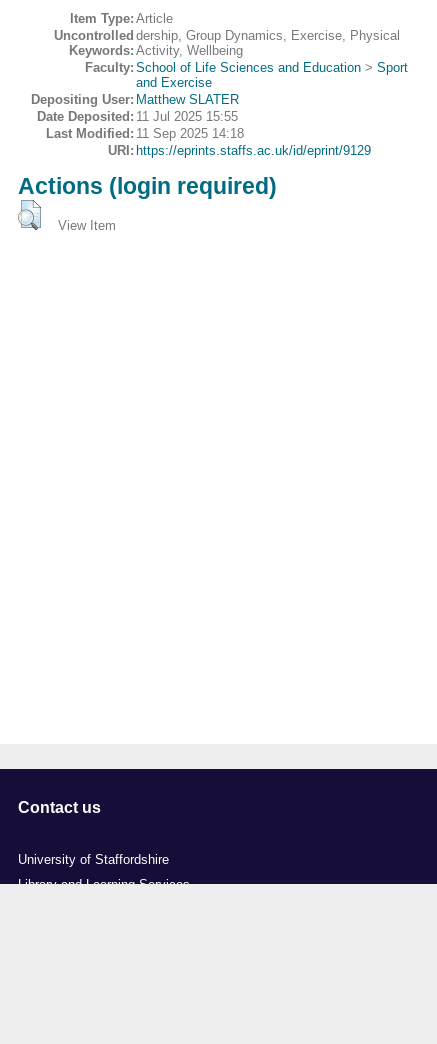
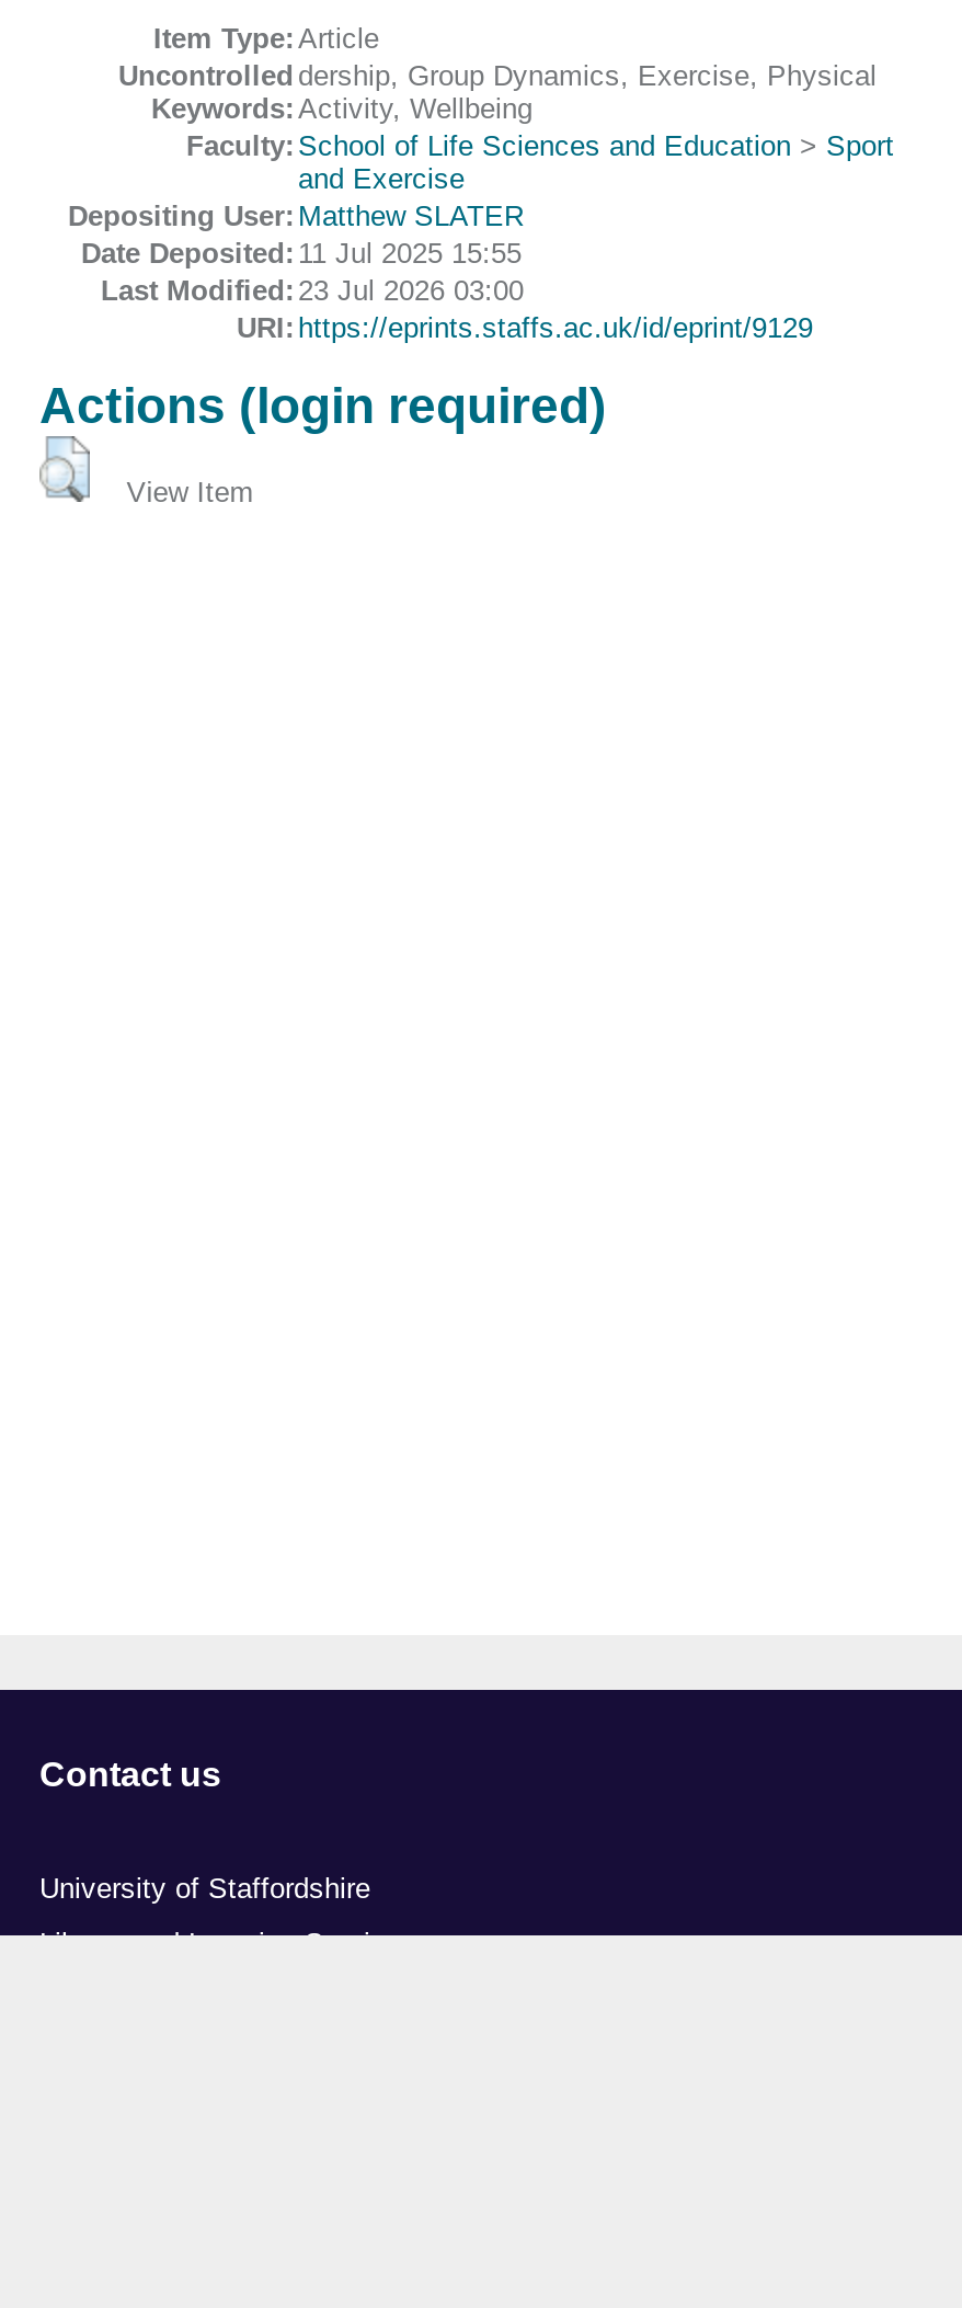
[46,126,244,141] Last Modified: 11 Sep 2025 14:18 -> [101,274,524,307] Last Modified: 23 Jul 2026 03:00

